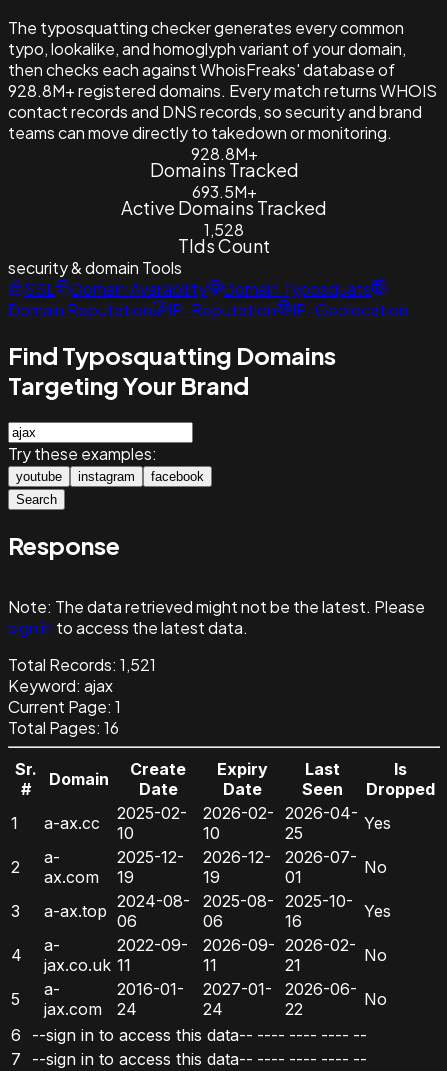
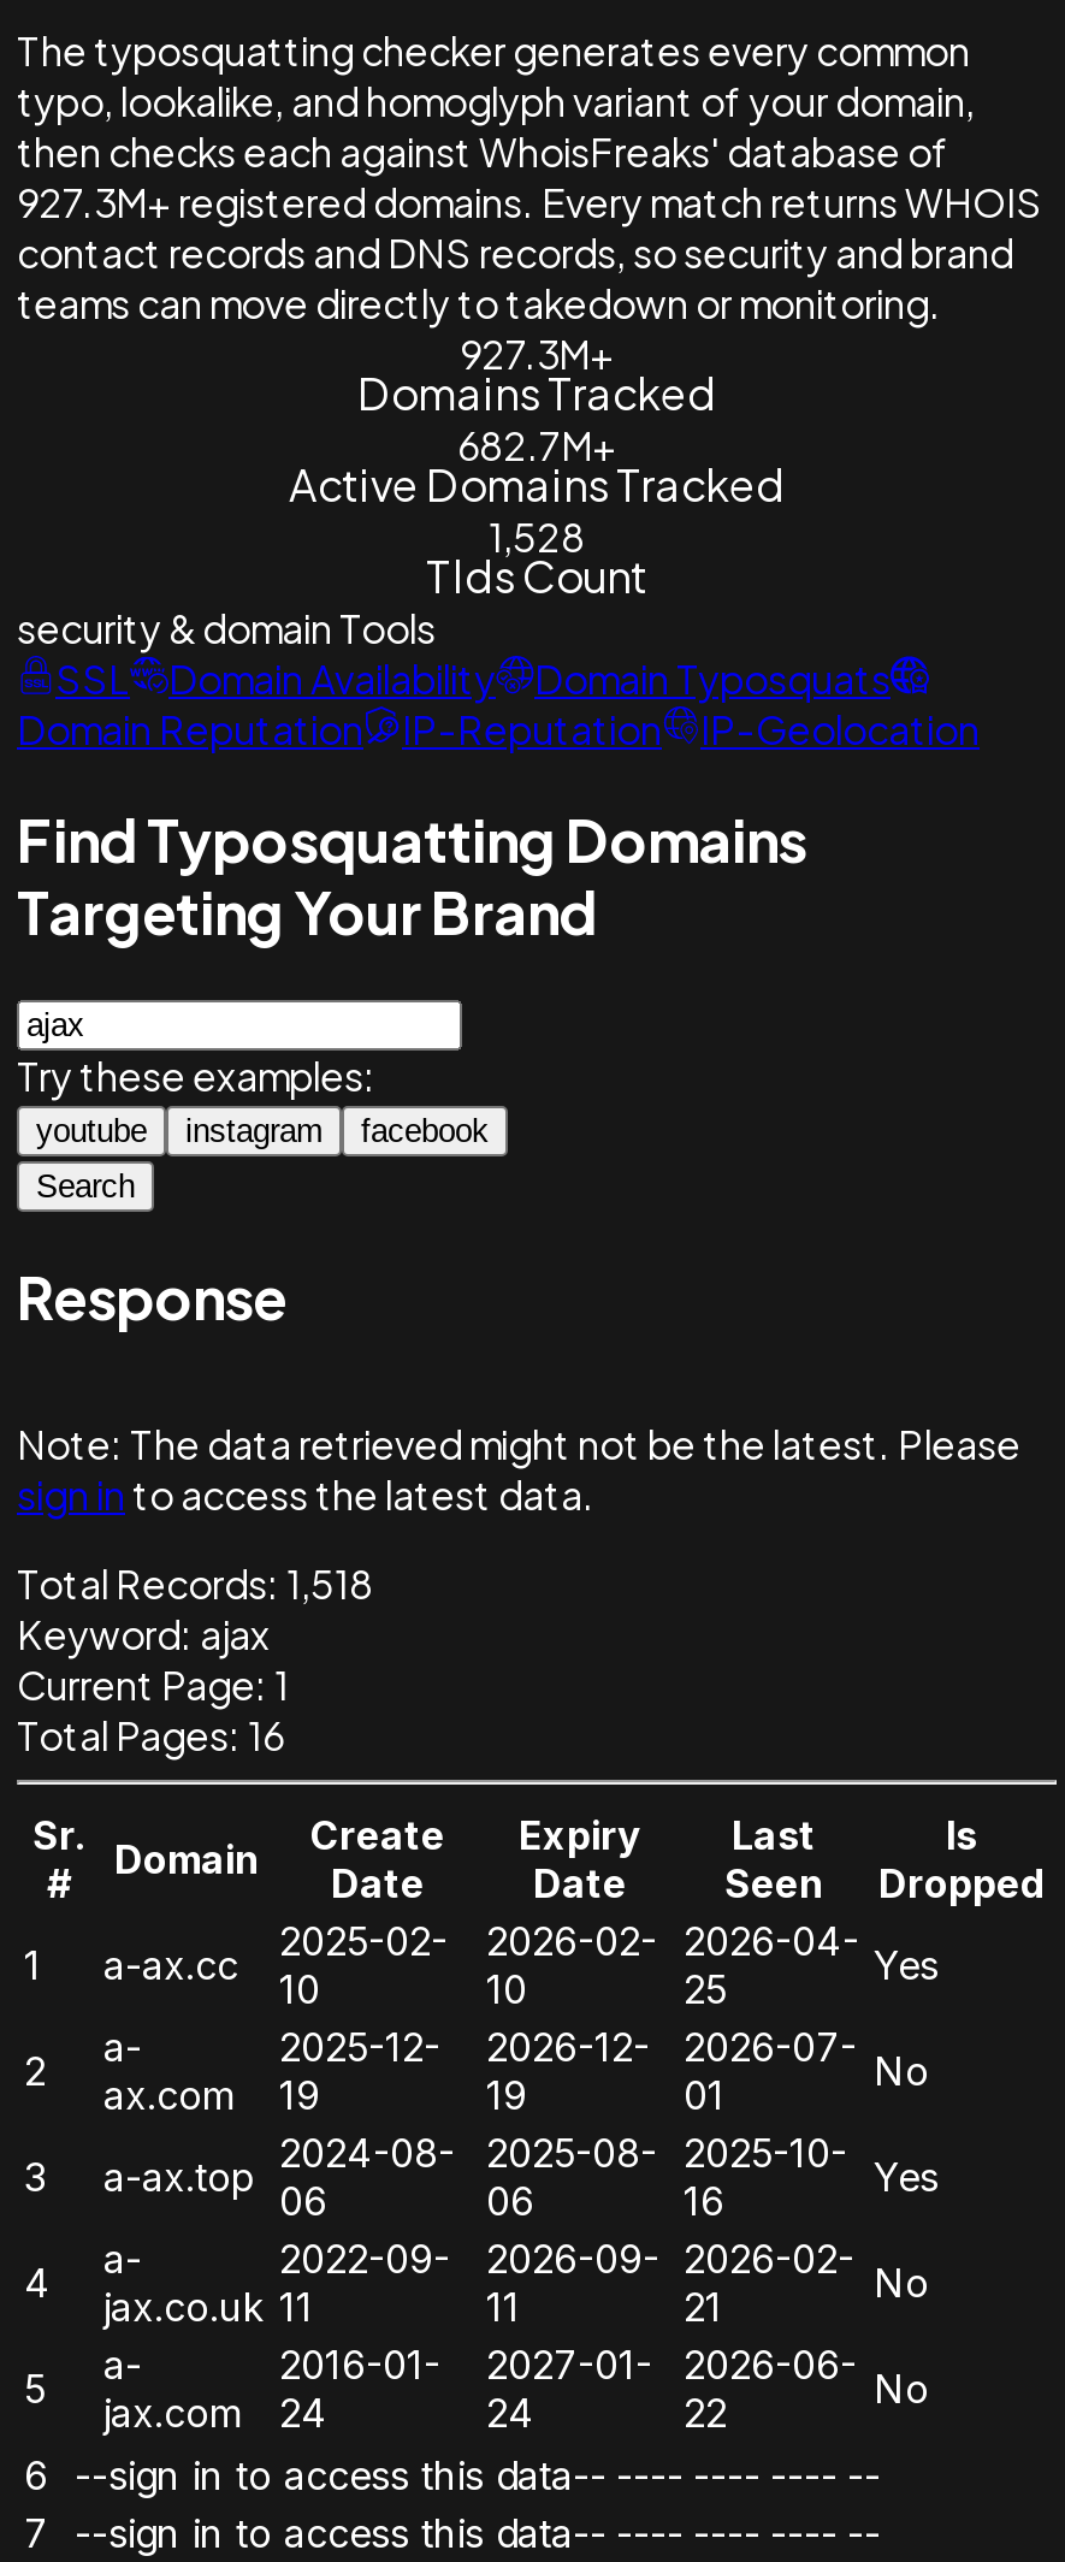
[8,80,437,101] 928.8M+ registered domains. Every match returns WHOIS -> [17,177,1042,227] 927.3M+ registered domains. Every match returns WHOIS
[190,143,257,164] 928.8M+ -> [460,328,614,379] 927.3M+
[191,181,256,202] 693.5M+ -> [457,420,616,470] 682.7M+
[8,653,156,674] Total Records: 1,521 -> [17,1557,373,1608] Total Records: 1,518

